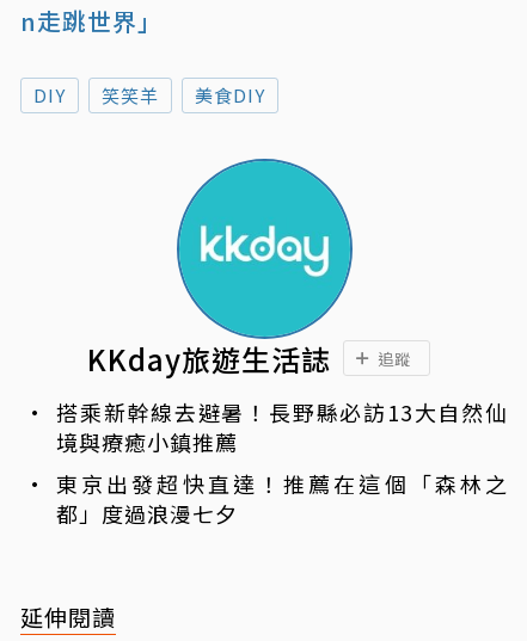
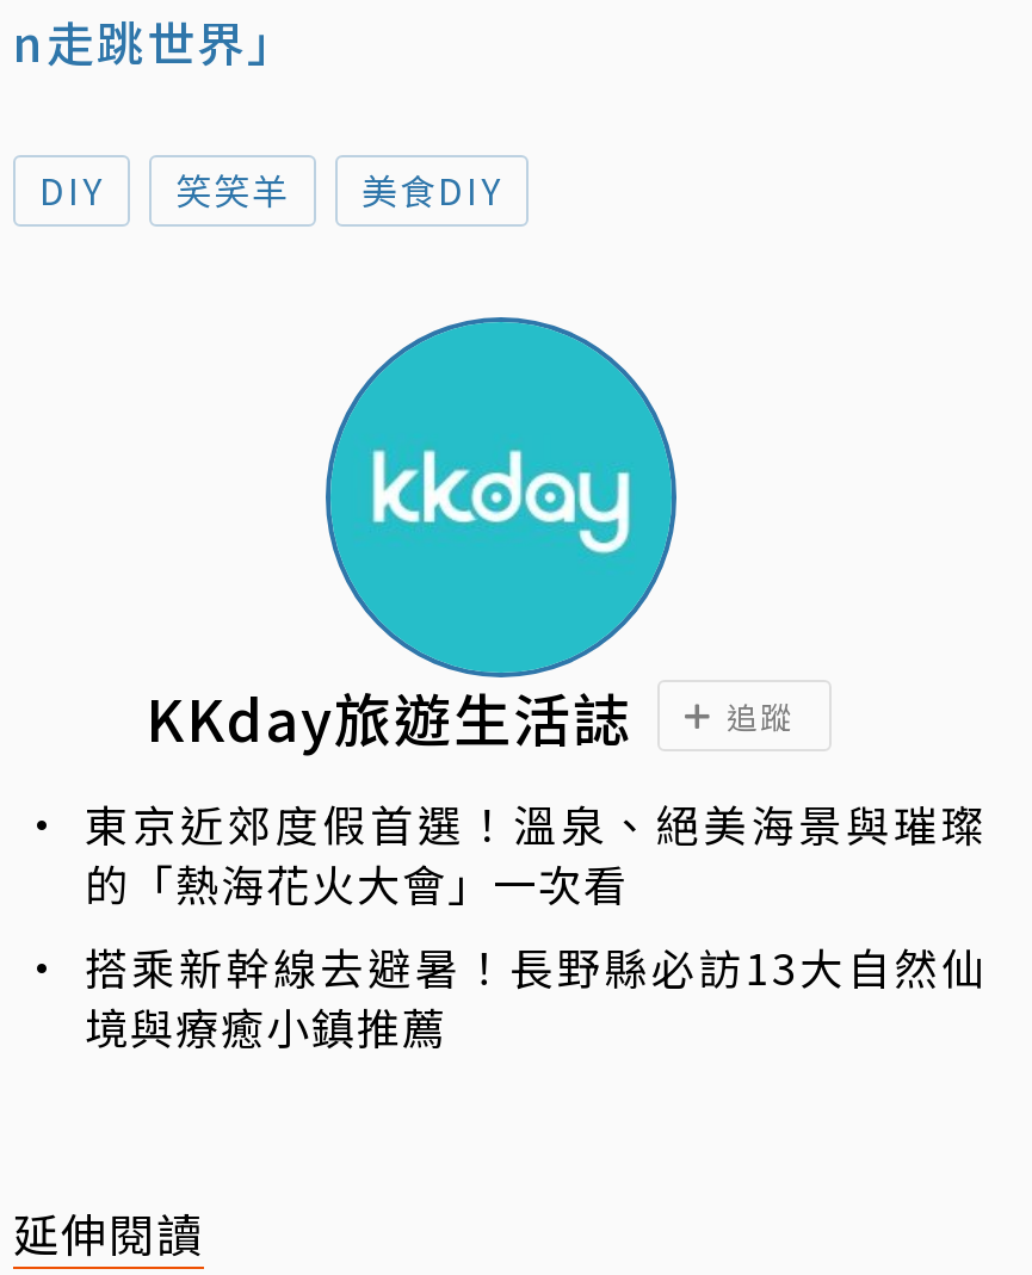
none -> [85,791,987,912] 東京近郊度假首選！溫泉、絕美海景與璀璨 | 的「熱海花火大會」一次看
moved [56,396,508,457] -> [85,934,987,1056]: 搭乘新幹線去避暑！長野縣必訪13大自然仙 | 境與療癒小鎮推薦
[56,467,508,528] 東京出發超快直達！推薦在這個「森林之 | 都」度過浪漫七夕 -> none

